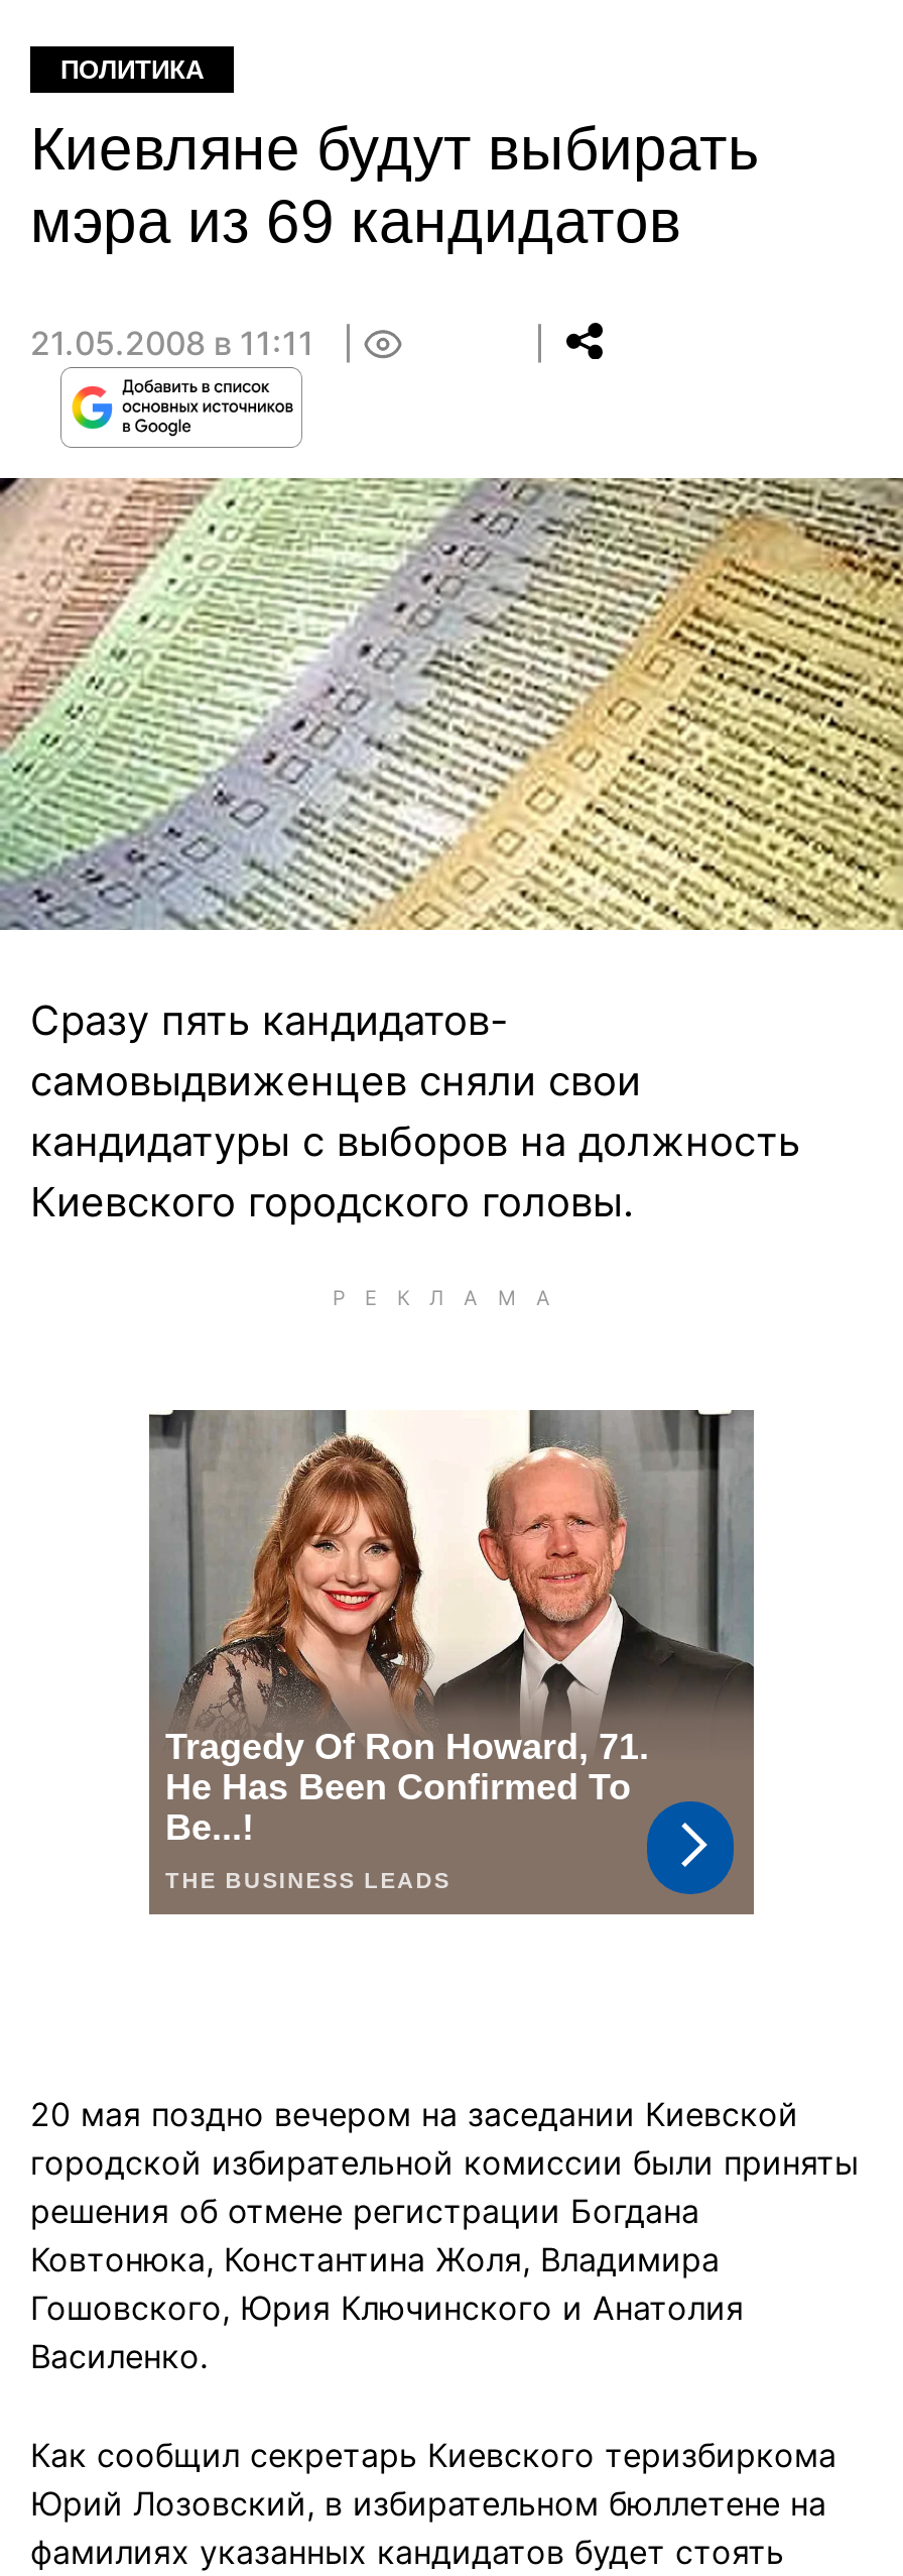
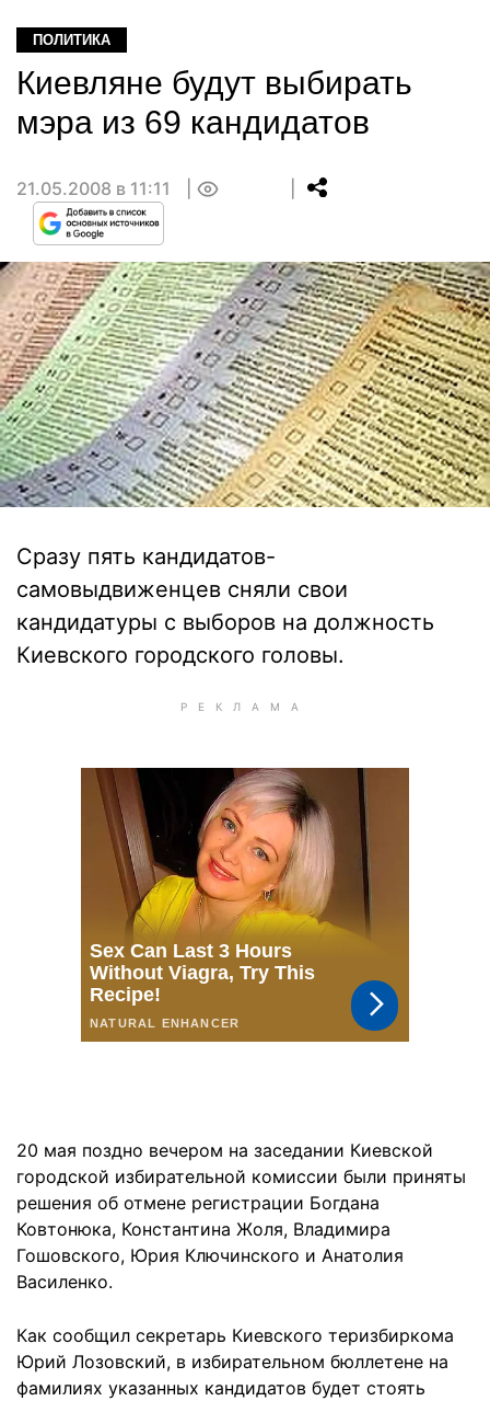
[147,1408,756,1914] [image] -> [80,767,410,1042] [image]

